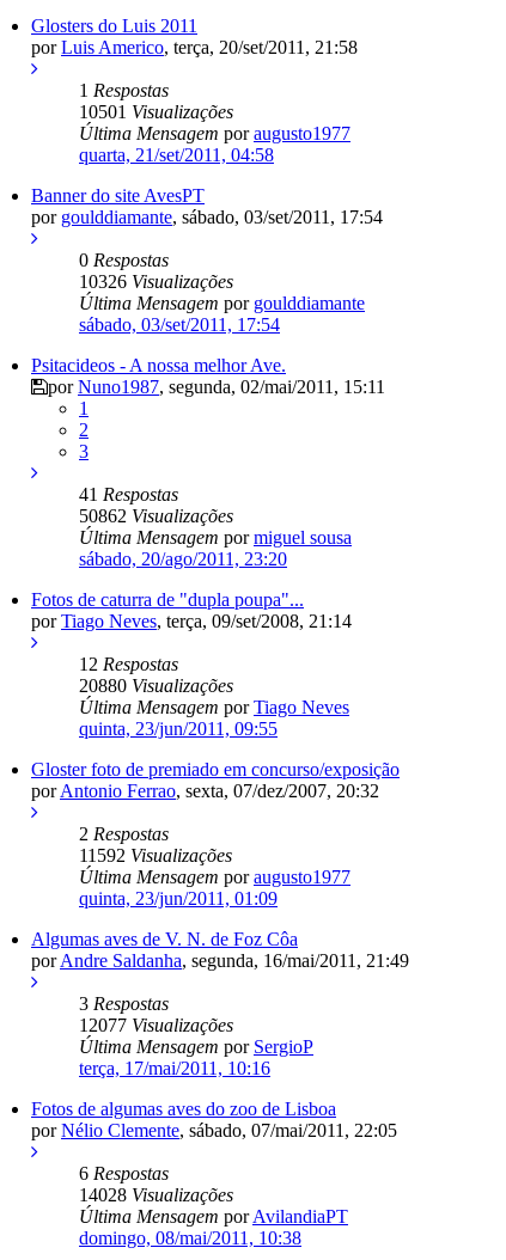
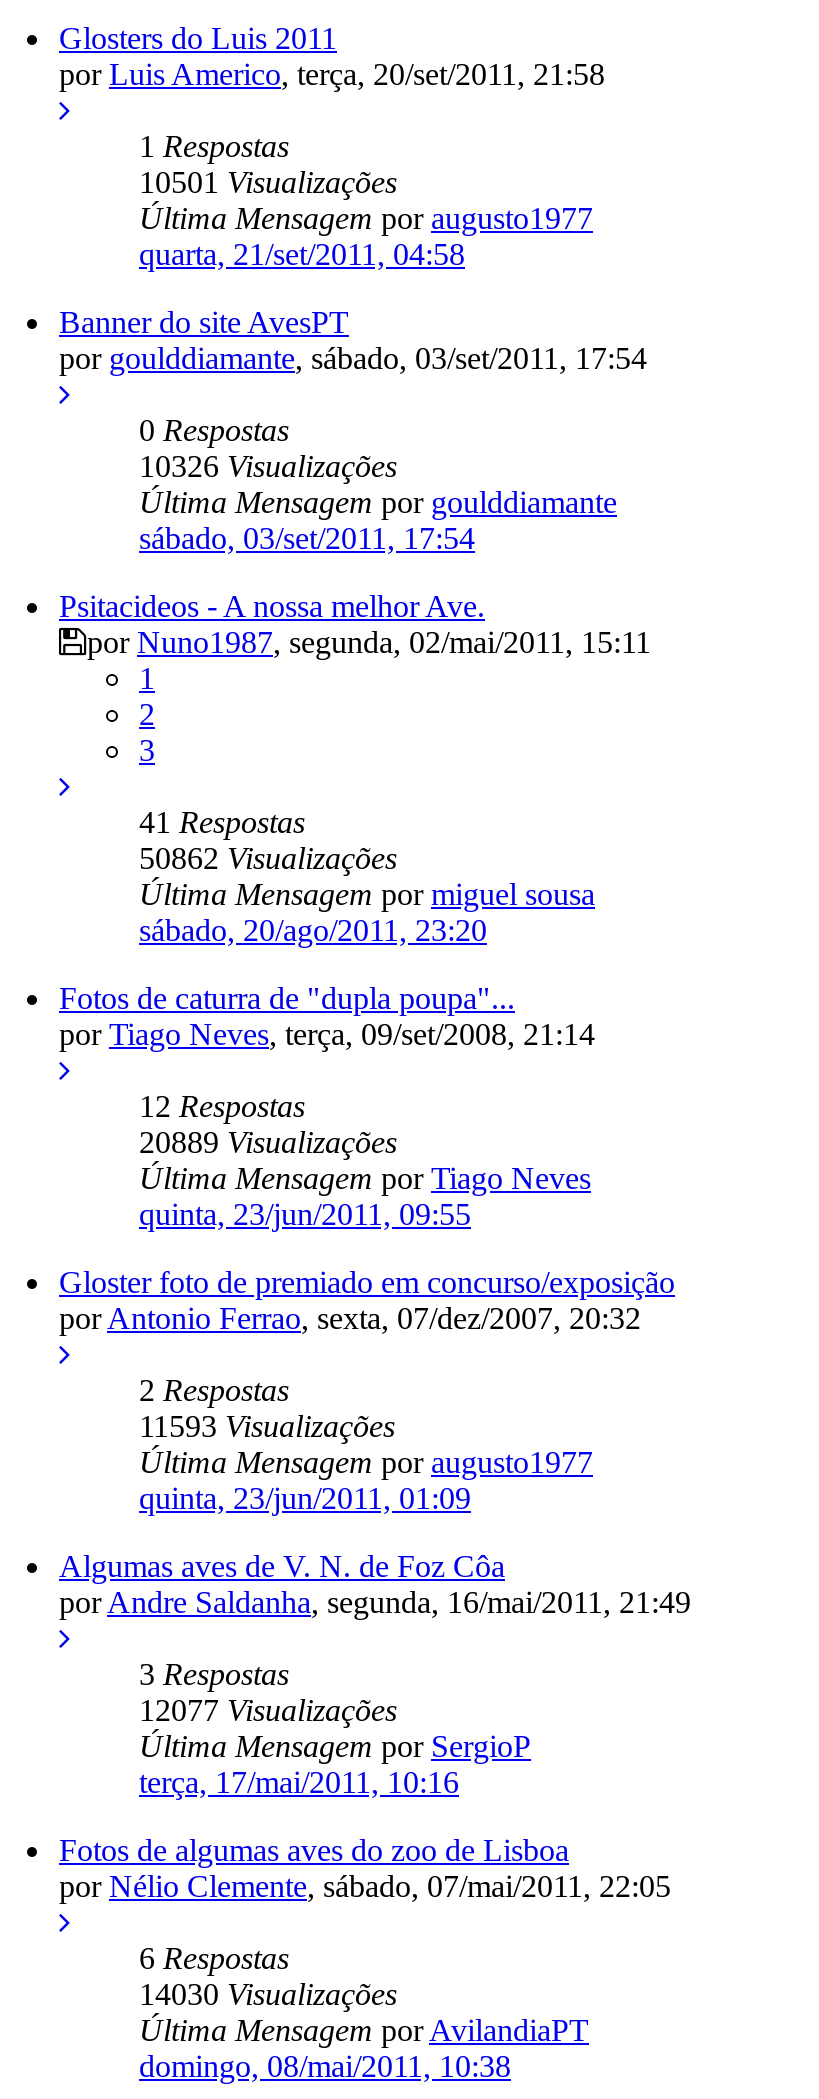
[79,675,233,696] 20880Visualizações -> [139,1125,397,1159] 20889Visualizações
[79,845,232,866] 11592 Visualizações -> [139,1409,395,1443] 11593 Visualizações
[79,1185,233,1205] 14028 Visualizações -> [139,1977,397,2011] 14030 Visualizações

